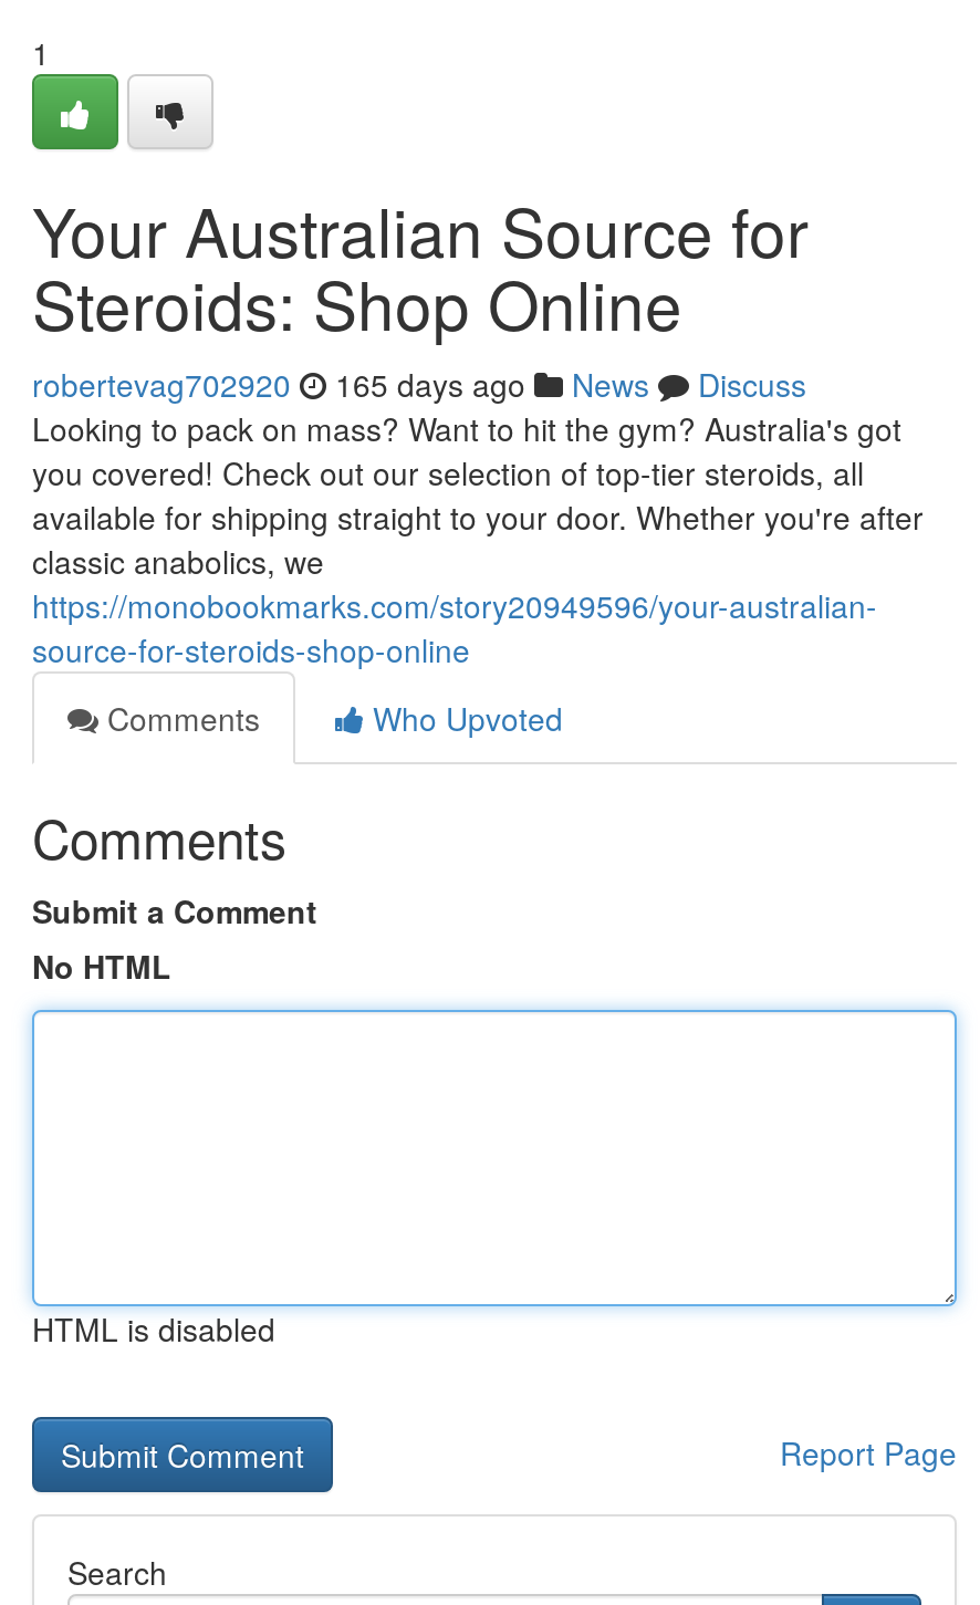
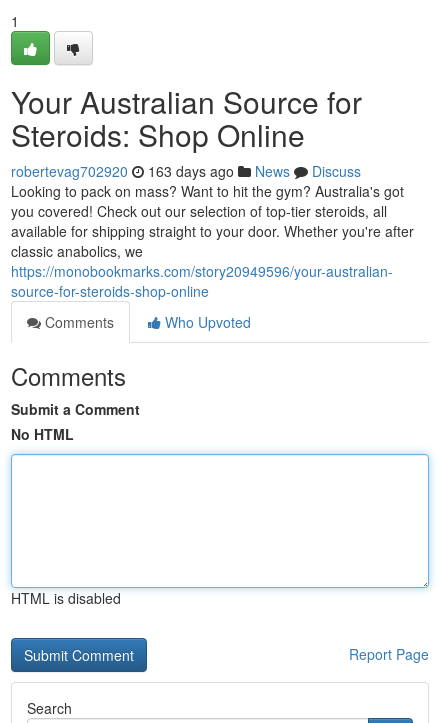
[32,362,806,406] robertevag702920 165 days ago News Discuss -> [11,161,361,181] robertevag702920 163 days ago News Discuss

